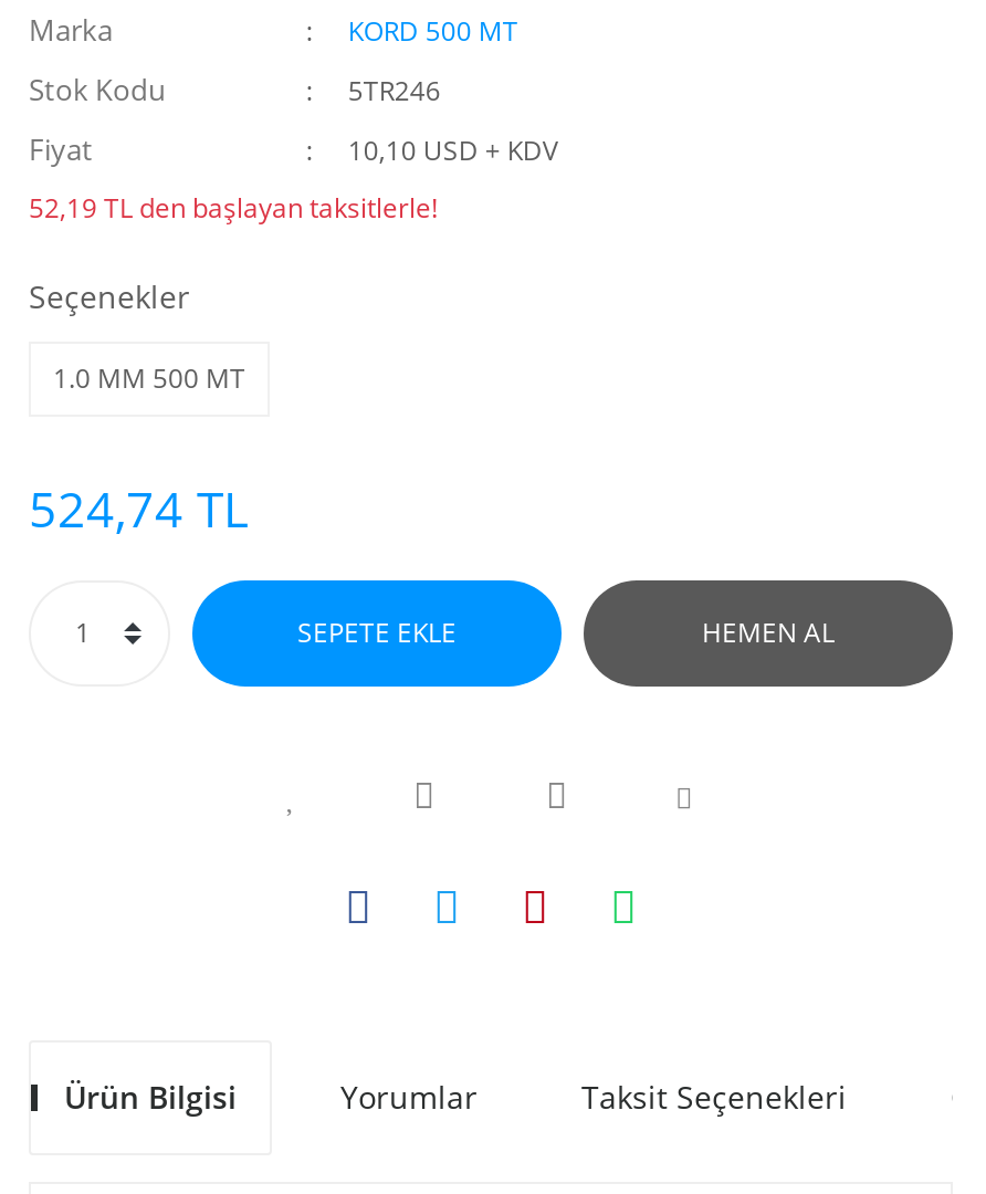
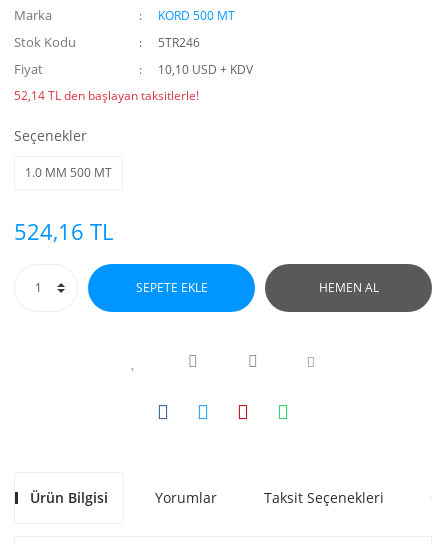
[29,189,438,227] 52,19 TL den başlayan taksitlerle! -> [14,87,199,104] 52,14 TL den başlayan taksitlerle!
[29,474,248,541] 524,74 TL -> [14,216,113,246] 524,16 TL

